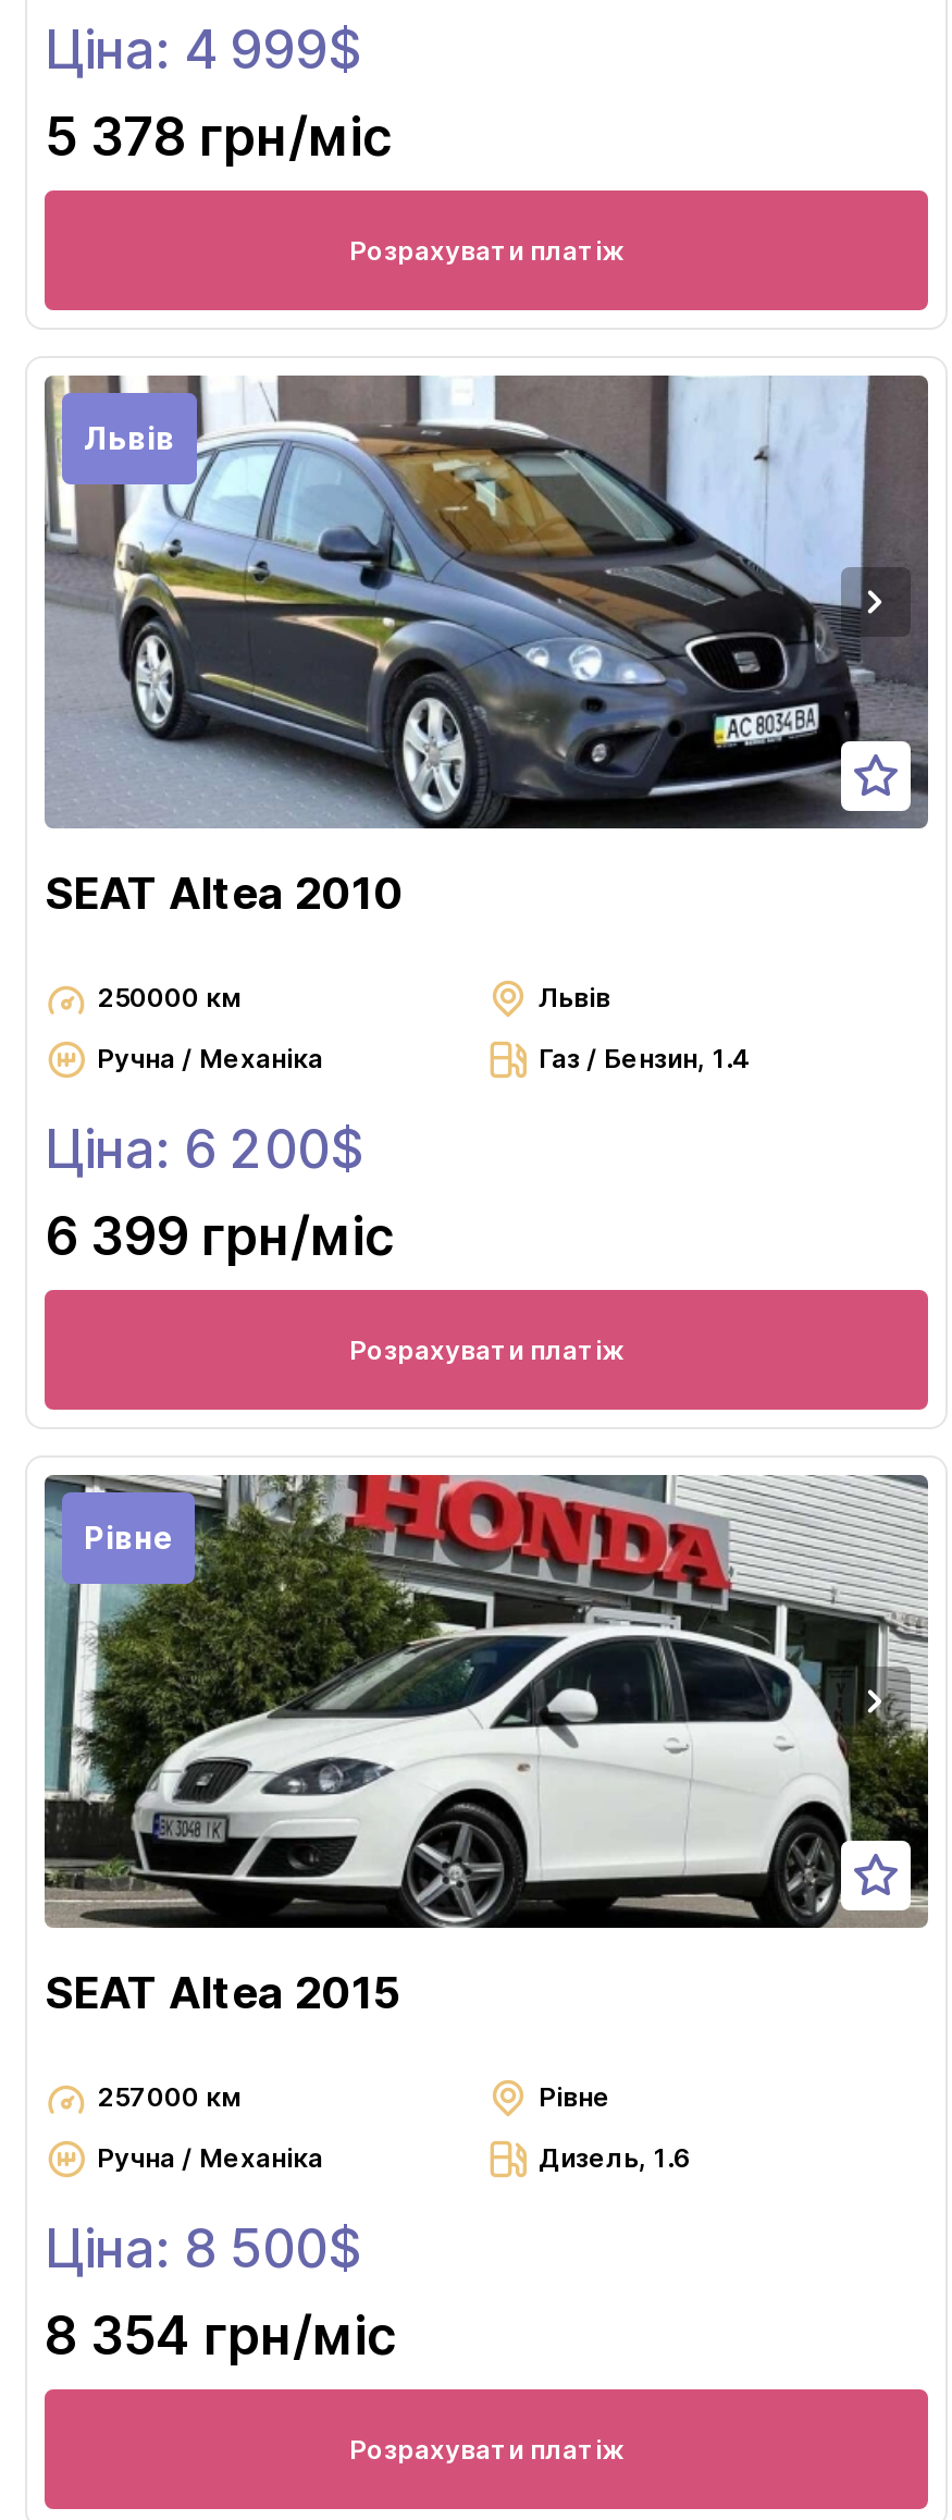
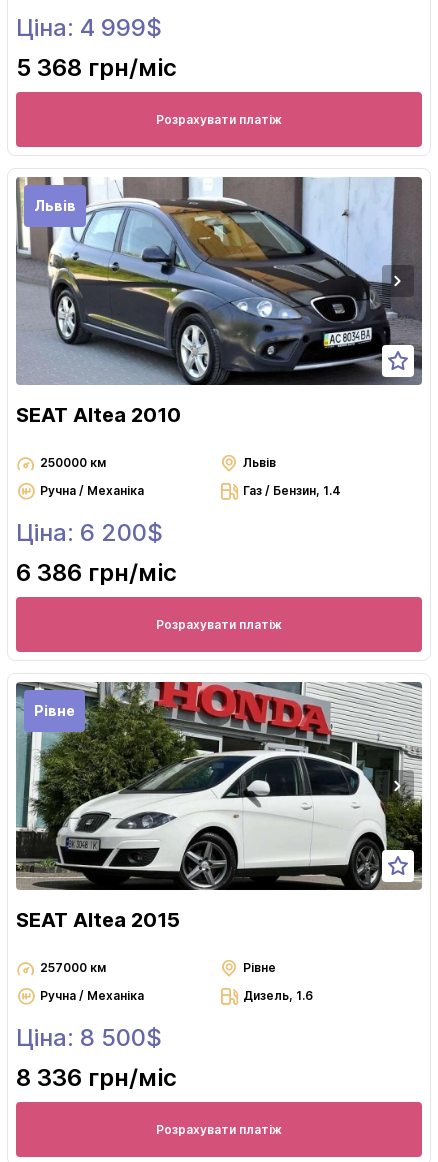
[45,106,393,169] 5 378 грн/міс -> [16,53,177,82] 5 368 грн/міс
[45,1205,395,1268] 6 399 грн/міс -> [16,558,177,587] 6 386 грн/міс
[45,2305,397,2368] 8 354 грн/міс -> [16,1063,177,1092] 8 336 грн/міс

